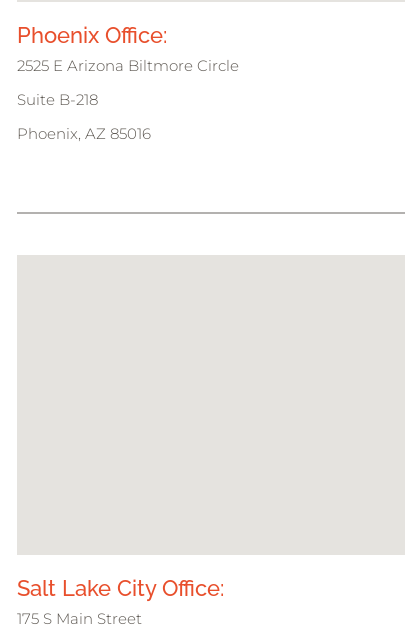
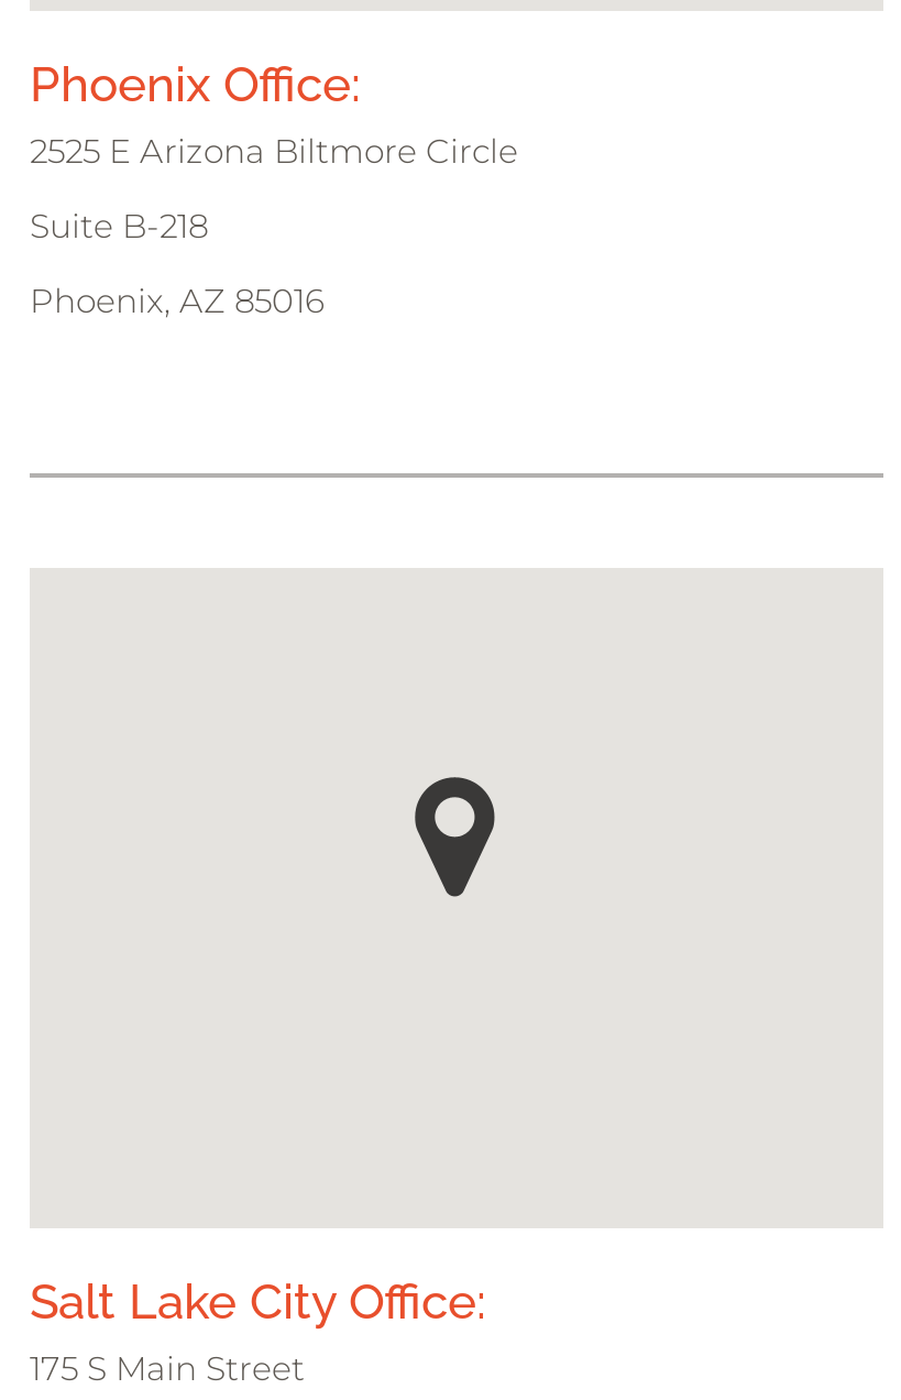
none -> [413,775,498,900] [image]

